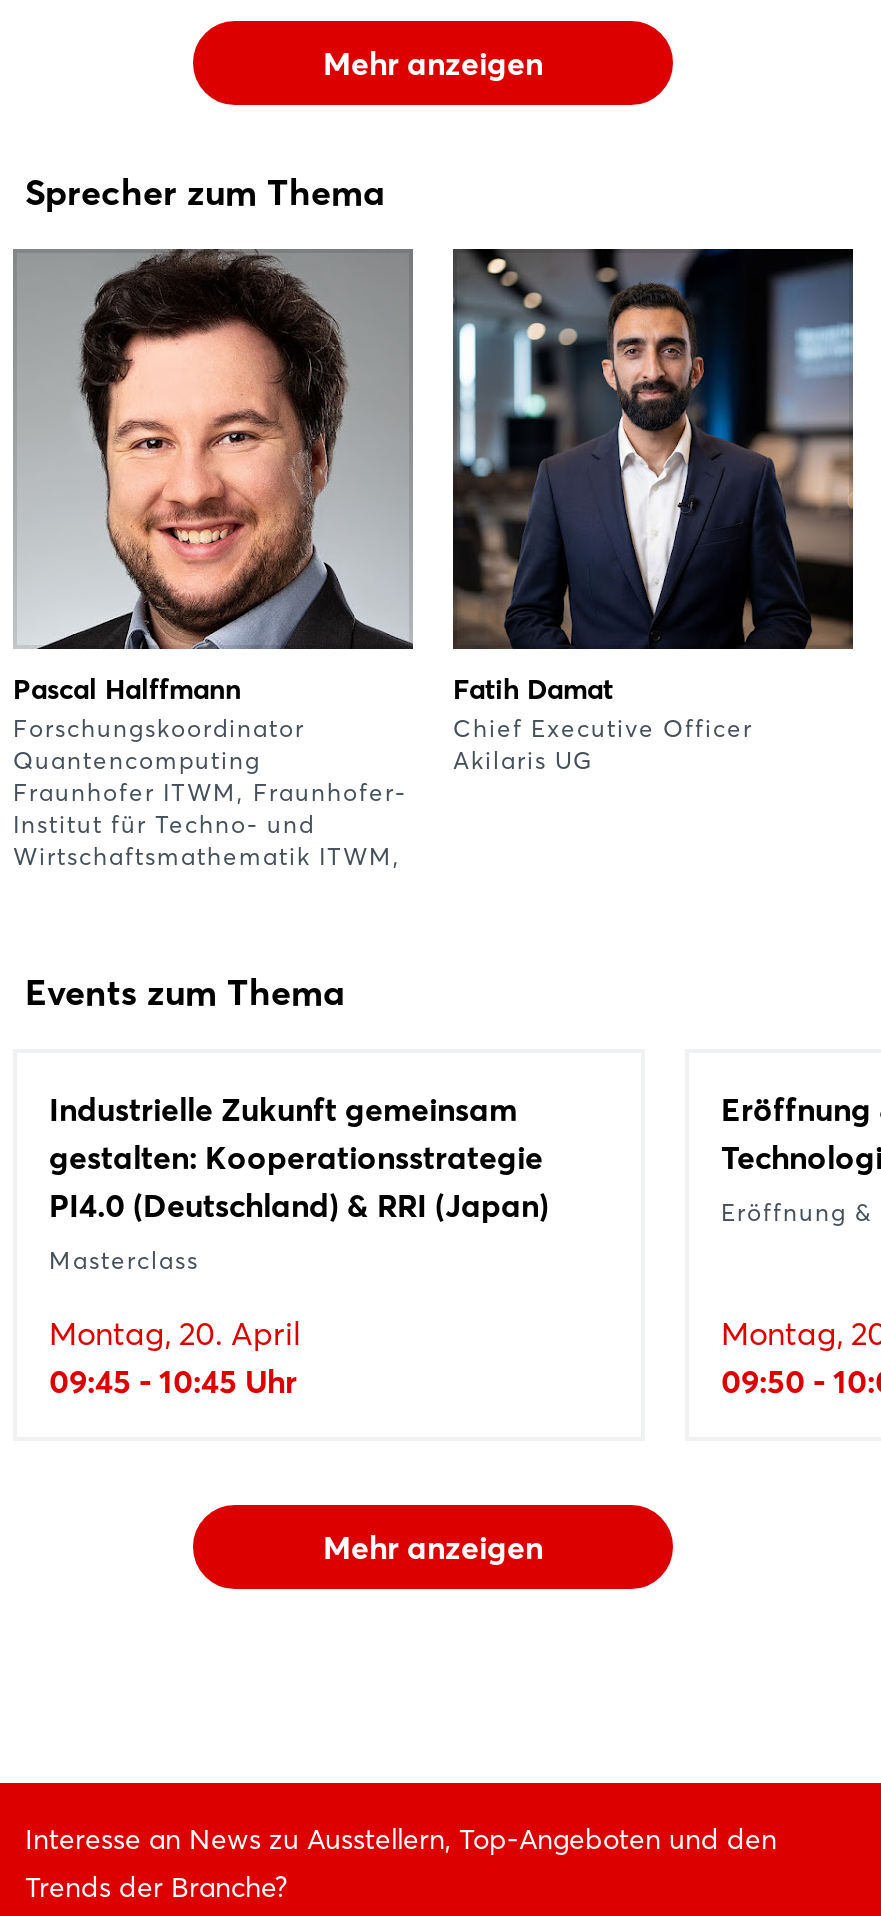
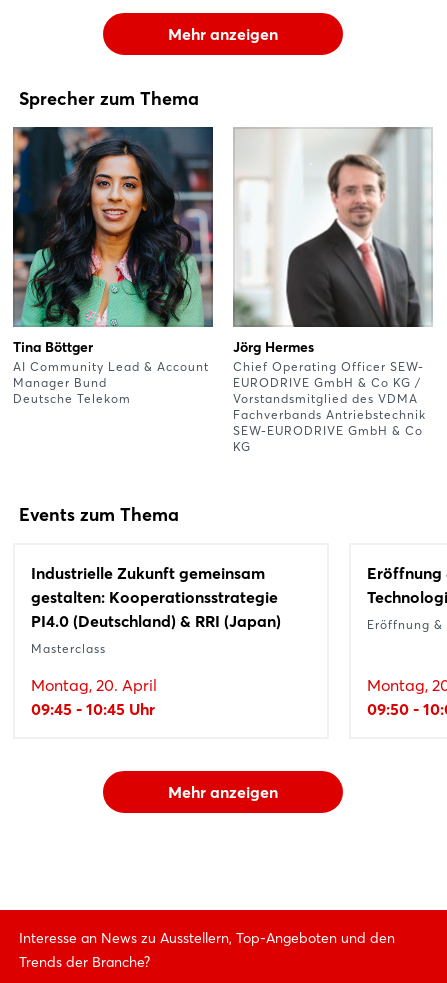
[13,247,413,870] [image] | Pascal Halffmann | Forschungskoordinator | Quantencomputing | Fraunhofer ITWM, Fraunhofer- | Institut für Techno- und | Wirtschaftsmathematik ITWM, -> [13,126,213,405] [image] | Tina Böttger | AI Community Lead & Account | Manager Bund | Deutsche Telekom
[451,247,855,774] [image] | Fatih Damat | Chief Executive Officer | Akilaris UG -> [233,127,433,453] [image] | Jörg Hermes | Chief Operating Officer SEW- | EURODRIVE GmbH & Co KG / | Vorstandsmitglied des VDMA | Fachverbands Antriebstechnik | SEW-EURODRIVE GmbH & Co | KG

